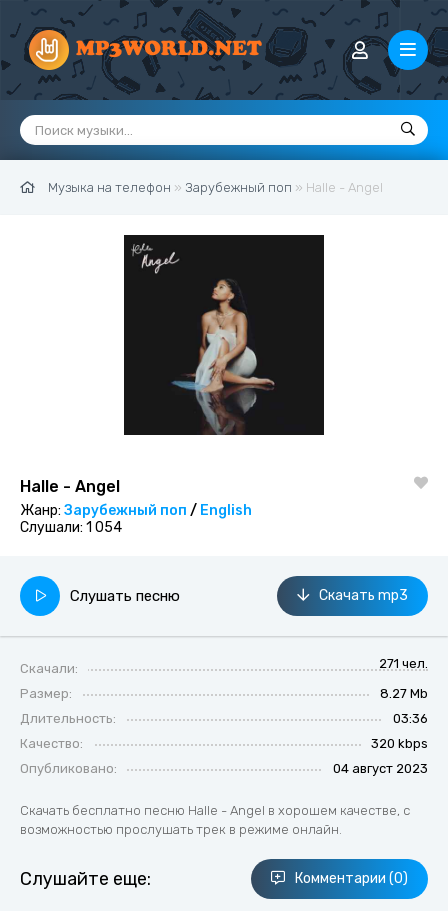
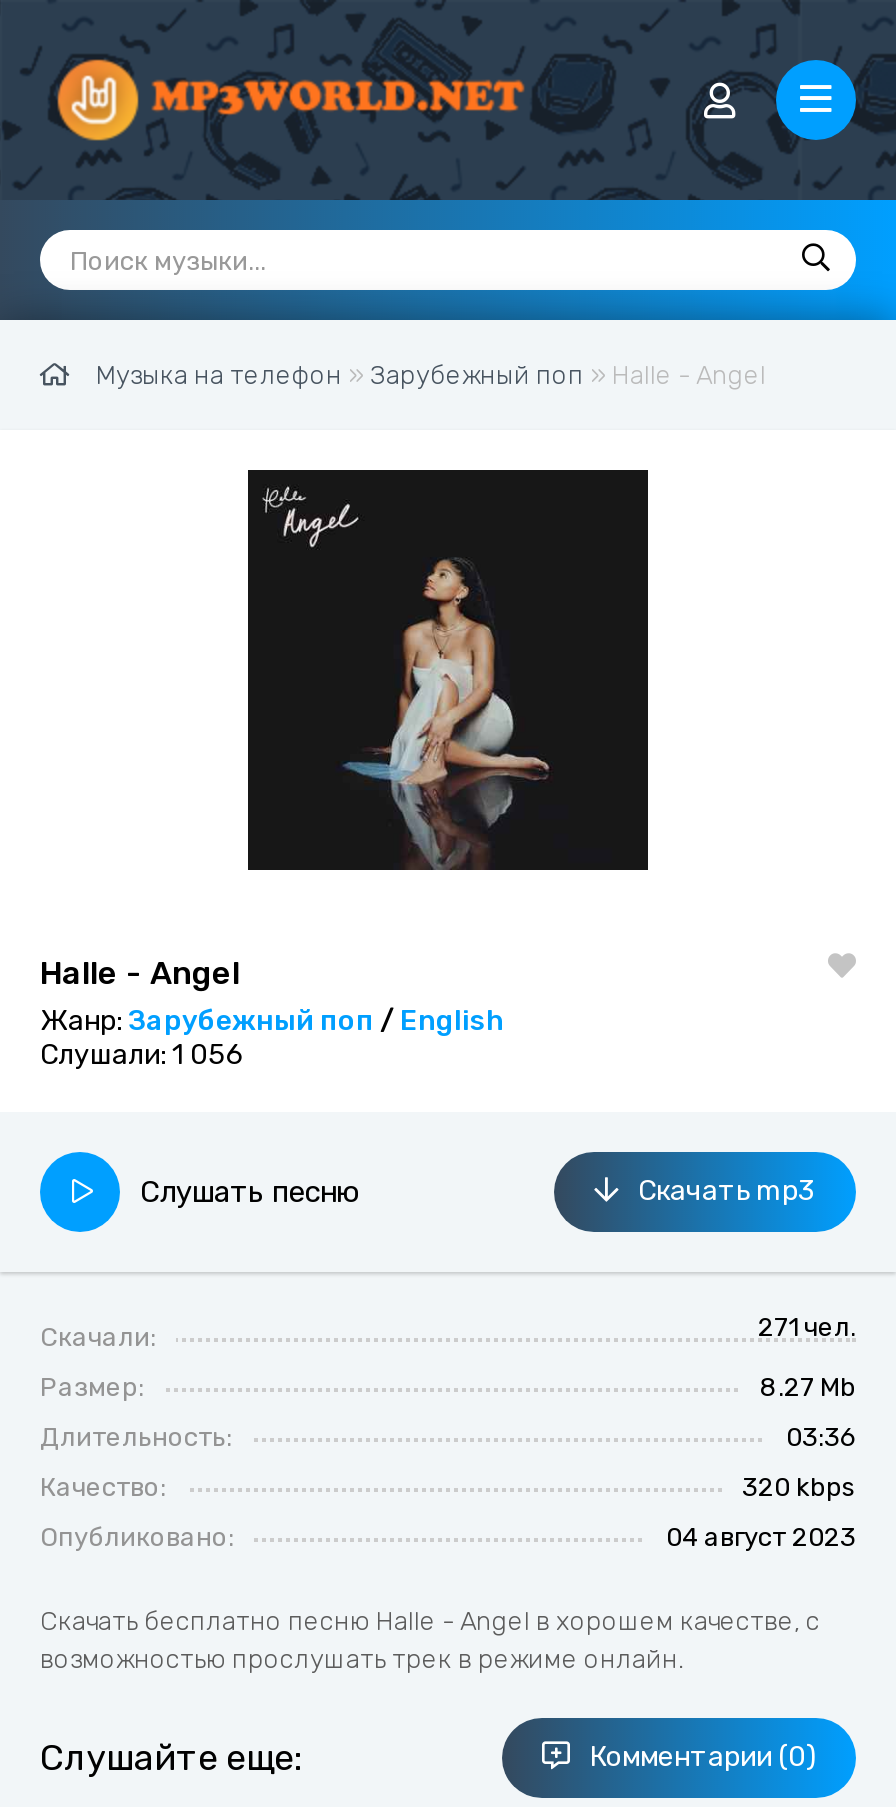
[20,519,122,536] Слушали: 1 054 -> [40,1038,244,1072] Слушали: 1 056

